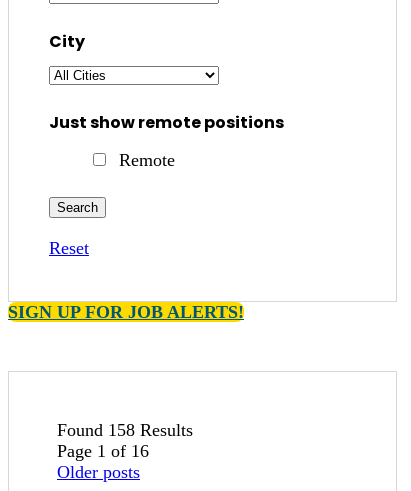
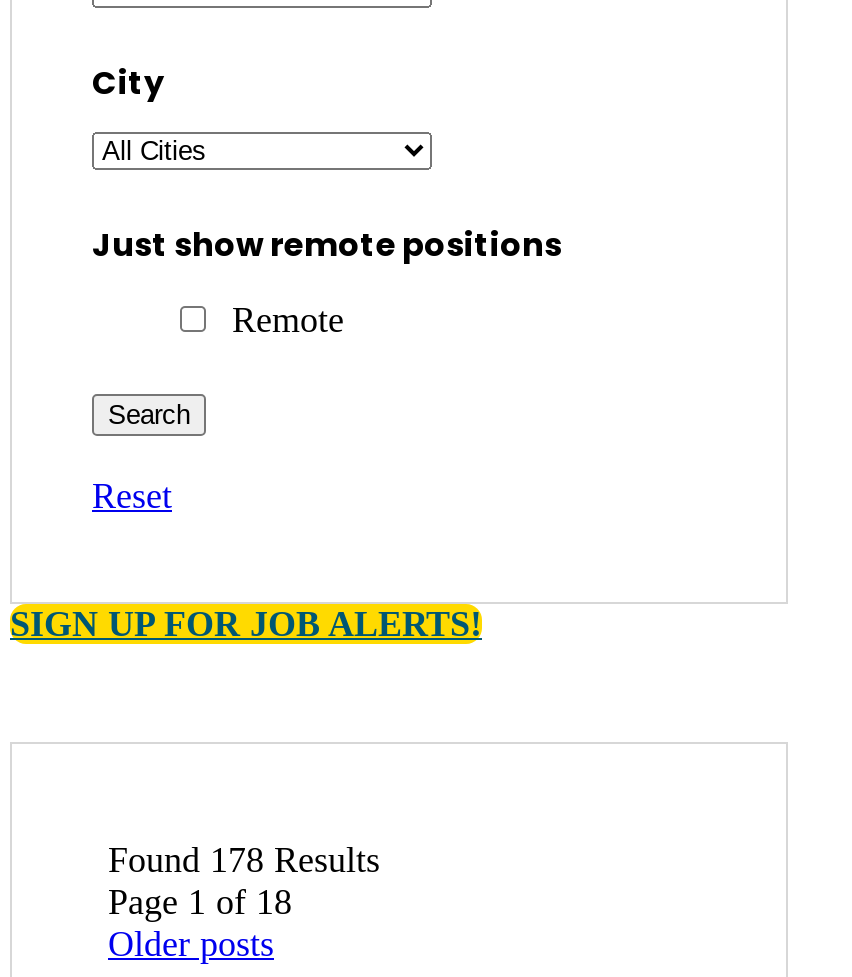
[57,420,193,440] Found 158 Results -> [108,840,380,880] Found 178 Results
[57,441,149,461] Page 1 of 16 -> [108,882,292,922] Page 1 of 18

